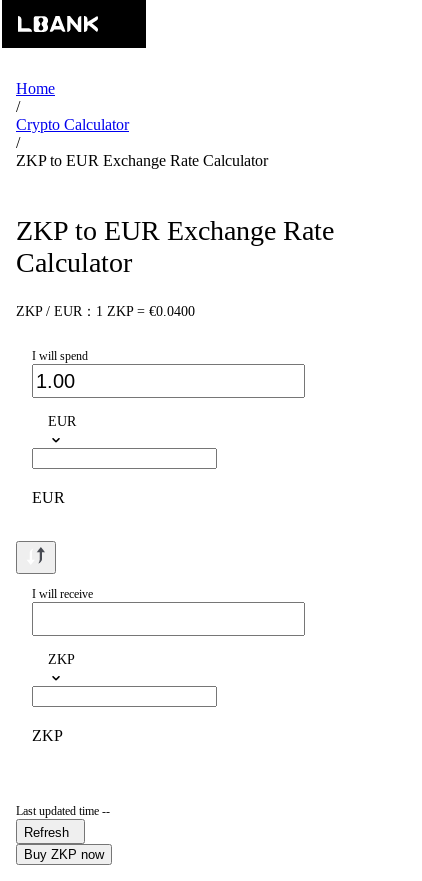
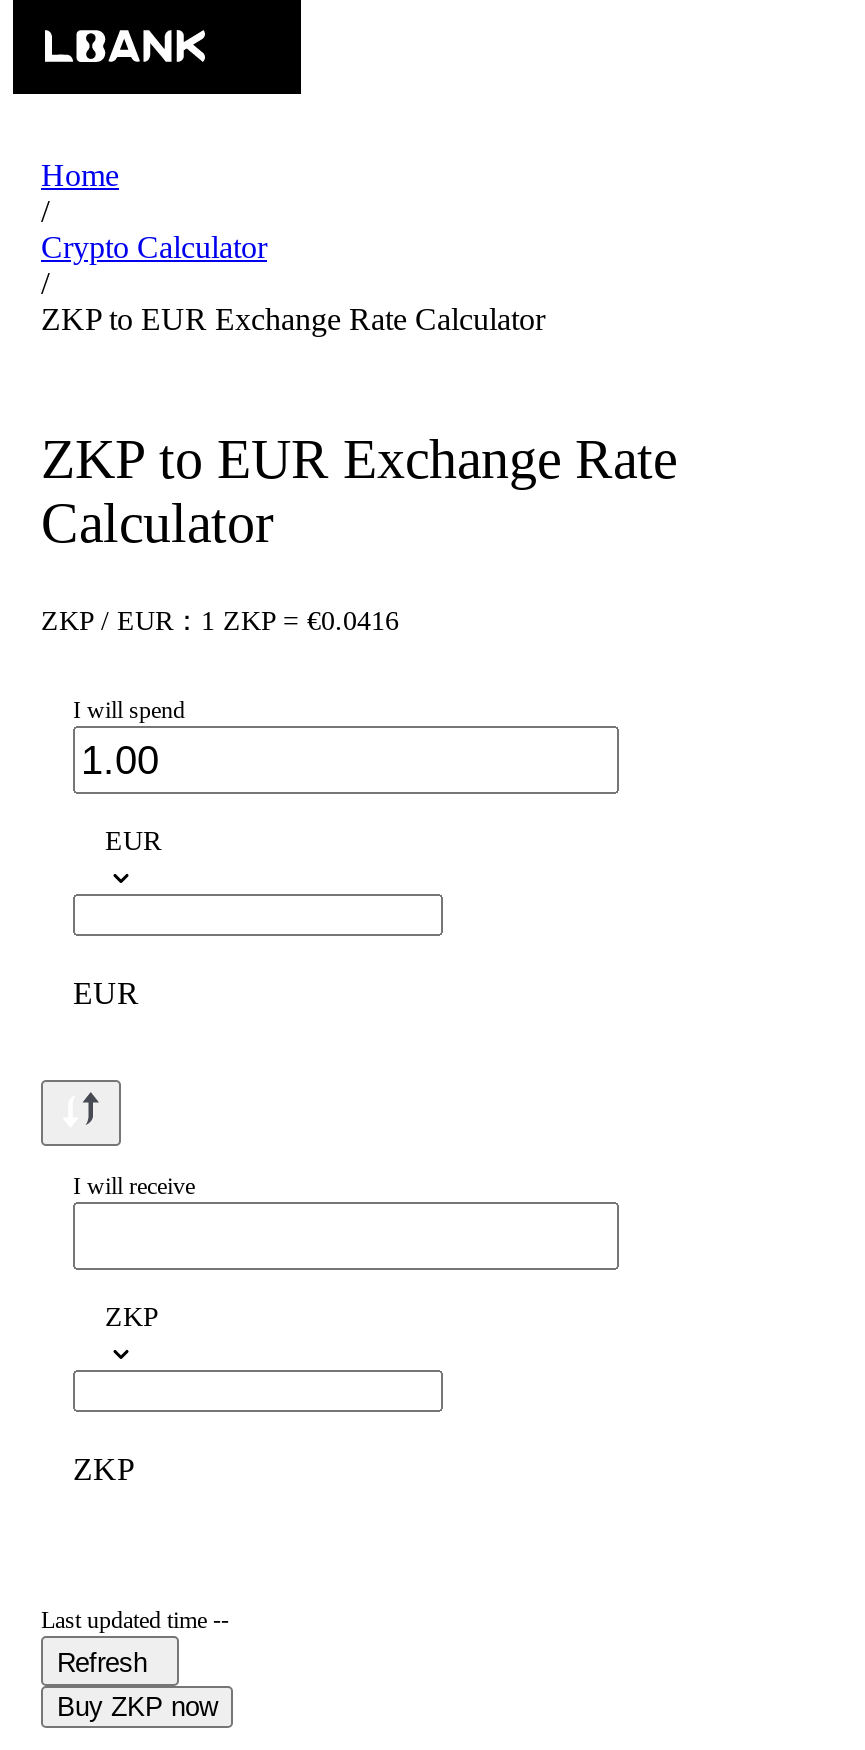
[16,304,195,319] ZKP / EUR：1 ZKP = €0.0400 -> [41,607,399,637] ZKP / EUR：1 ZKP = €0.0416

